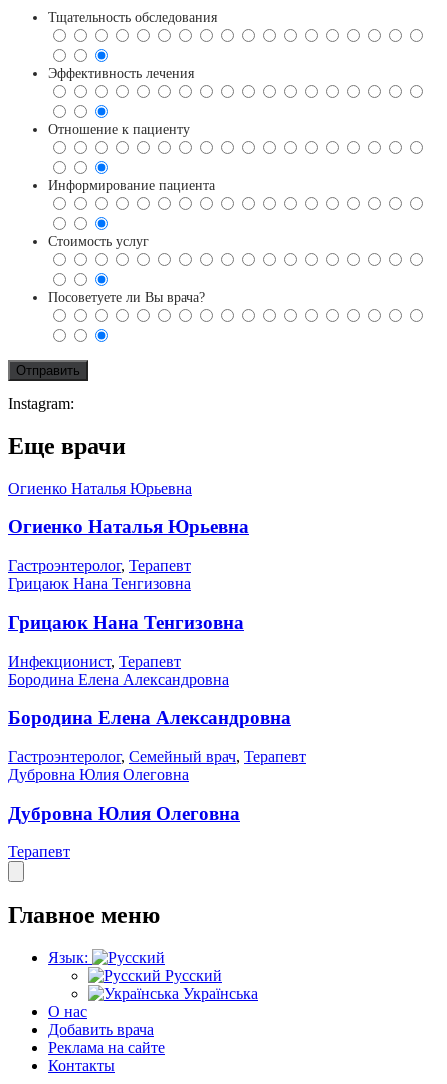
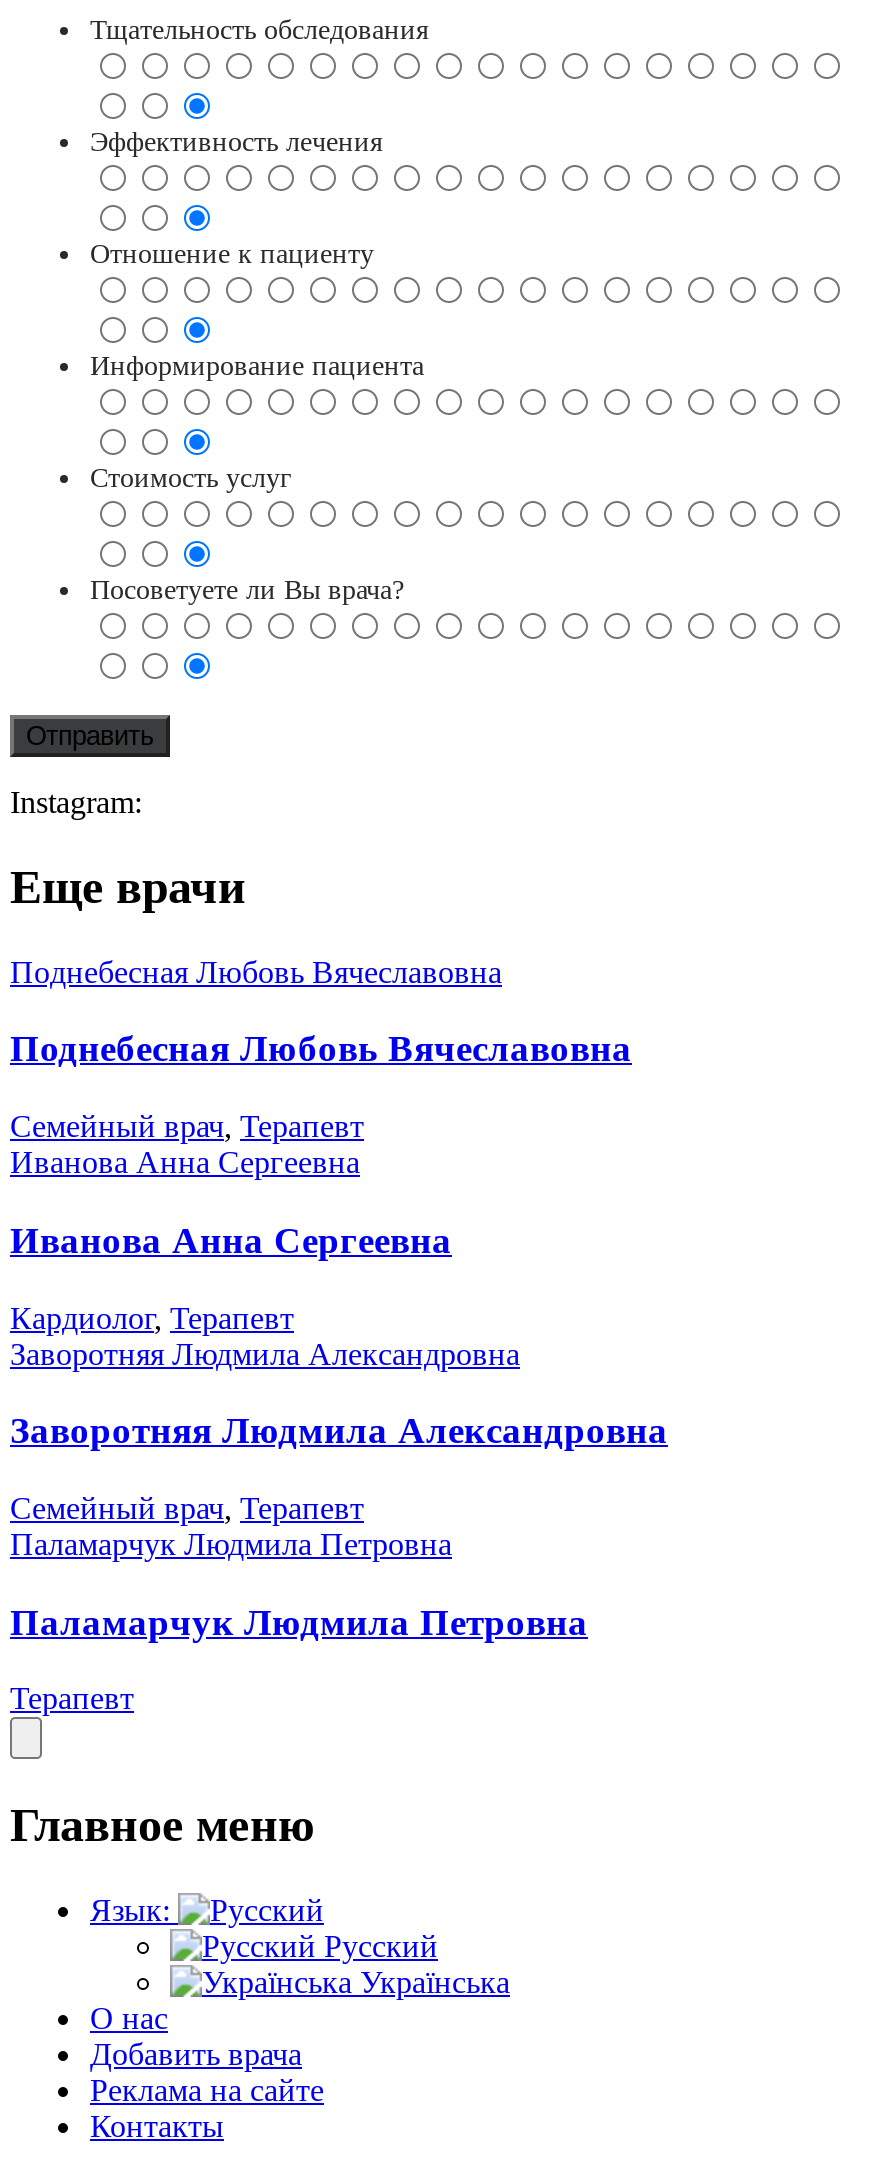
[8,480,192,497] Огиенко Наталья Юрьевна -> [10,954,502,988] Поднебесная Любовь Вячеславовна
[8,516,249,537] Огиенко Наталья Юрьевна -> [10,1028,632,1070] Поднебесная Любовь Вячеславовна
[8,557,191,592] Гастроэнтеролог, Терапевт | Грицаюк Нана Тенгизовна -> [10,1109,364,1179] Семейный врач, Терапевт | Иванова Анна Сергеевна
[8,612,244,633] Грицаюк Нана Тенгизовна -> [10,1219,452,1261] Иванова Анна Сергеевна
[8,652,229,687] Инфекционист, Терапевт | Бородина Елена Александровна -> [10,1300,520,1370] Кардиолог, Терапевт | Заворотняя Людмила Александровна
[8,707,291,728] Бородина Елена Александровна -> [10,1409,668,1451] Заворотняя Людмила Александровна
[8,748,306,783] Гастроэнтеролог, Семейный врач, Терапевт | Дубровна Юлия Олеговна -> [10,1491,452,1561] Семейный врач, Терапевт | Паламарчук Людмила Петровна
[8,803,240,824] Дубровна Юлия Олеговна -> [10,1600,588,1642] Паламарчук Людмила Петровна

